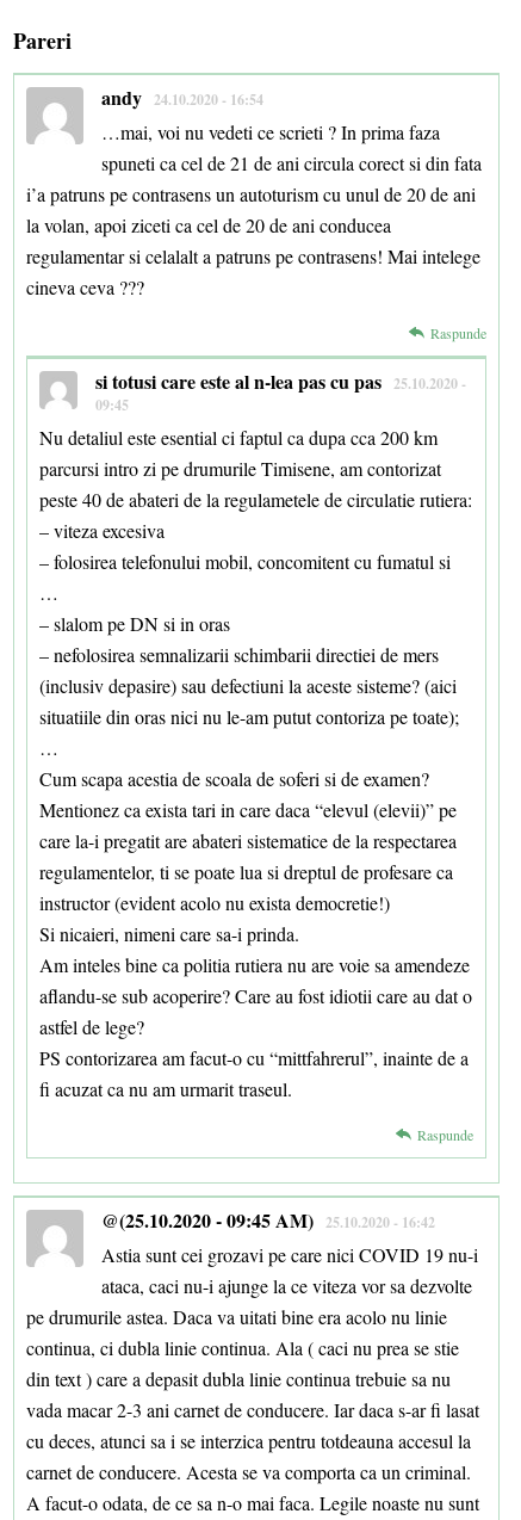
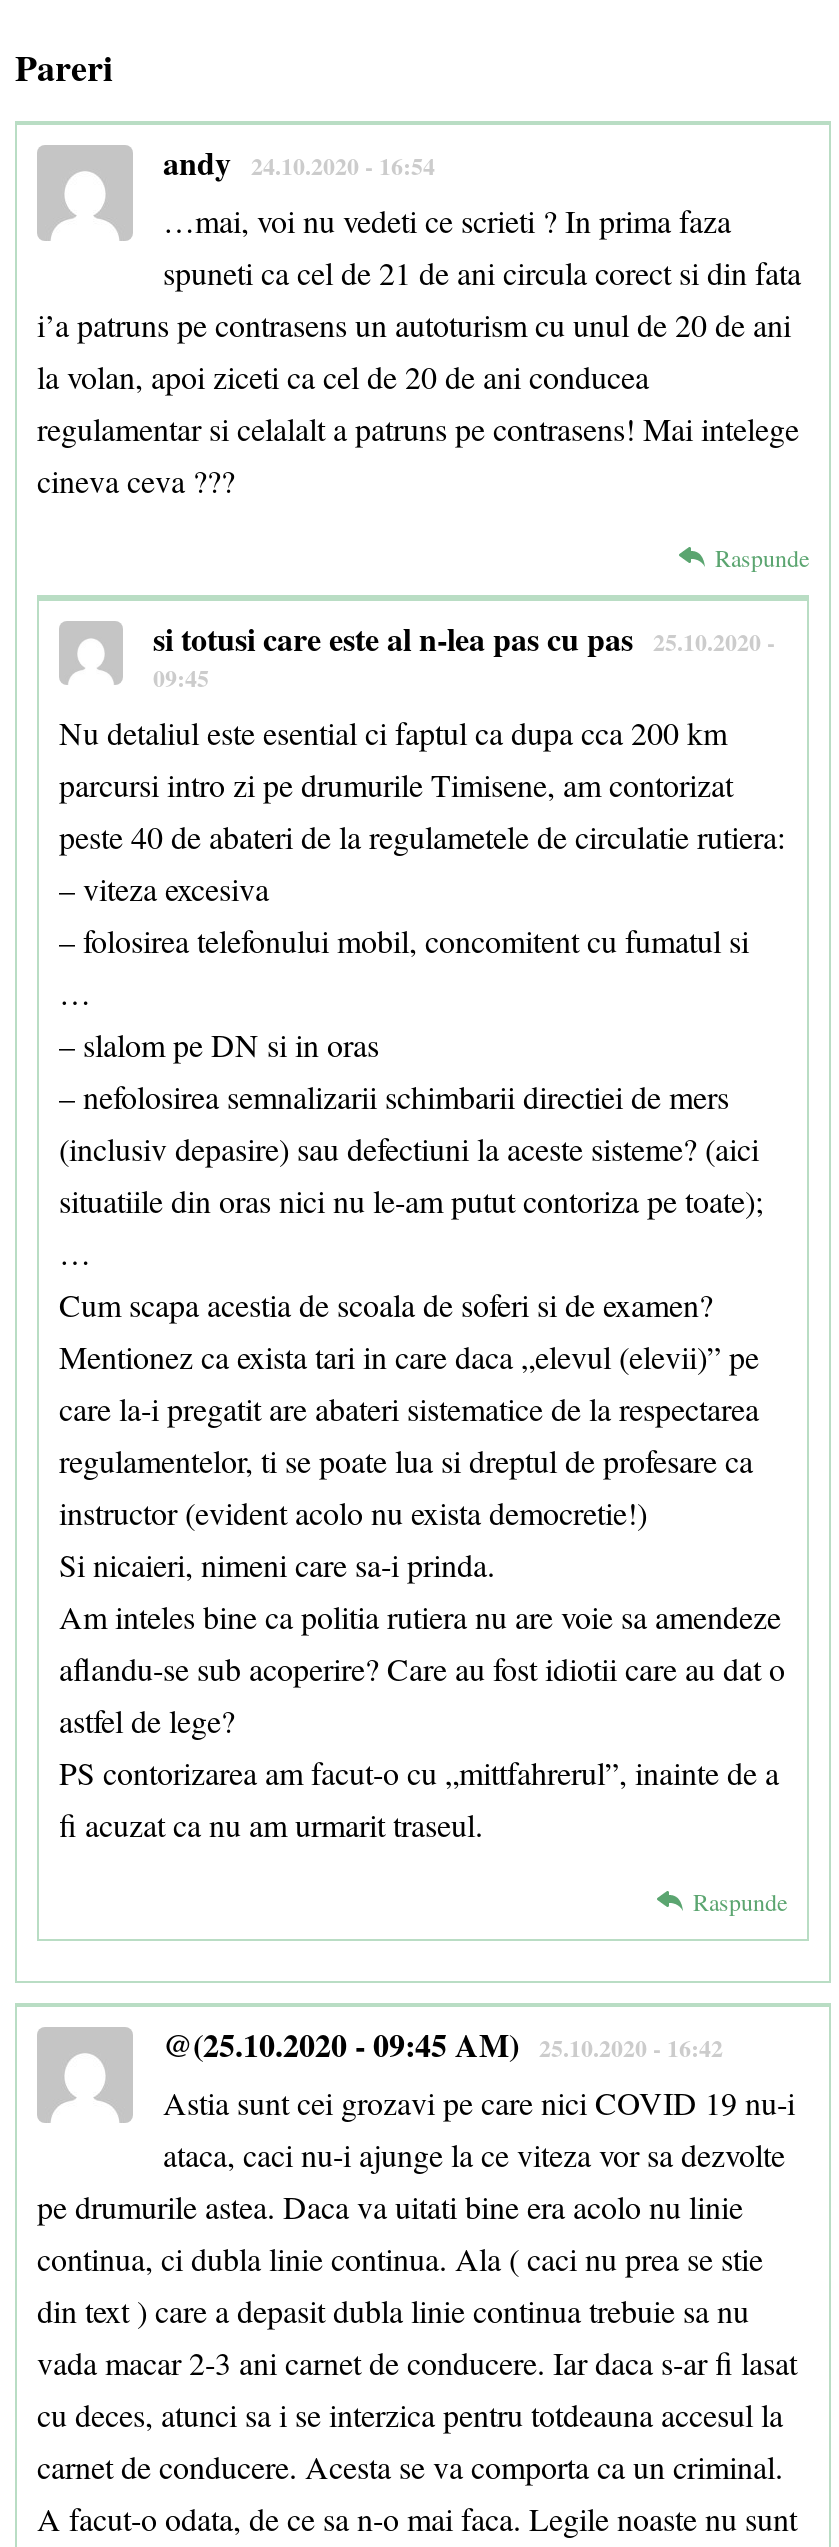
[39,797,457,823] Mentionez ca exista tari in care daca “elevul (elevii)” pe -> [59,1336,759,1378] Mentionez ca exista tari in care daca „elevul (elevii)” pe
[39,1046,469,1071] PS contorizarea am facut-o cu “mittfahrerul”, inainte de a -> [59,1752,779,1794] PS contorizarea am facut-o cu „mittfahrerul”, inainte de a

